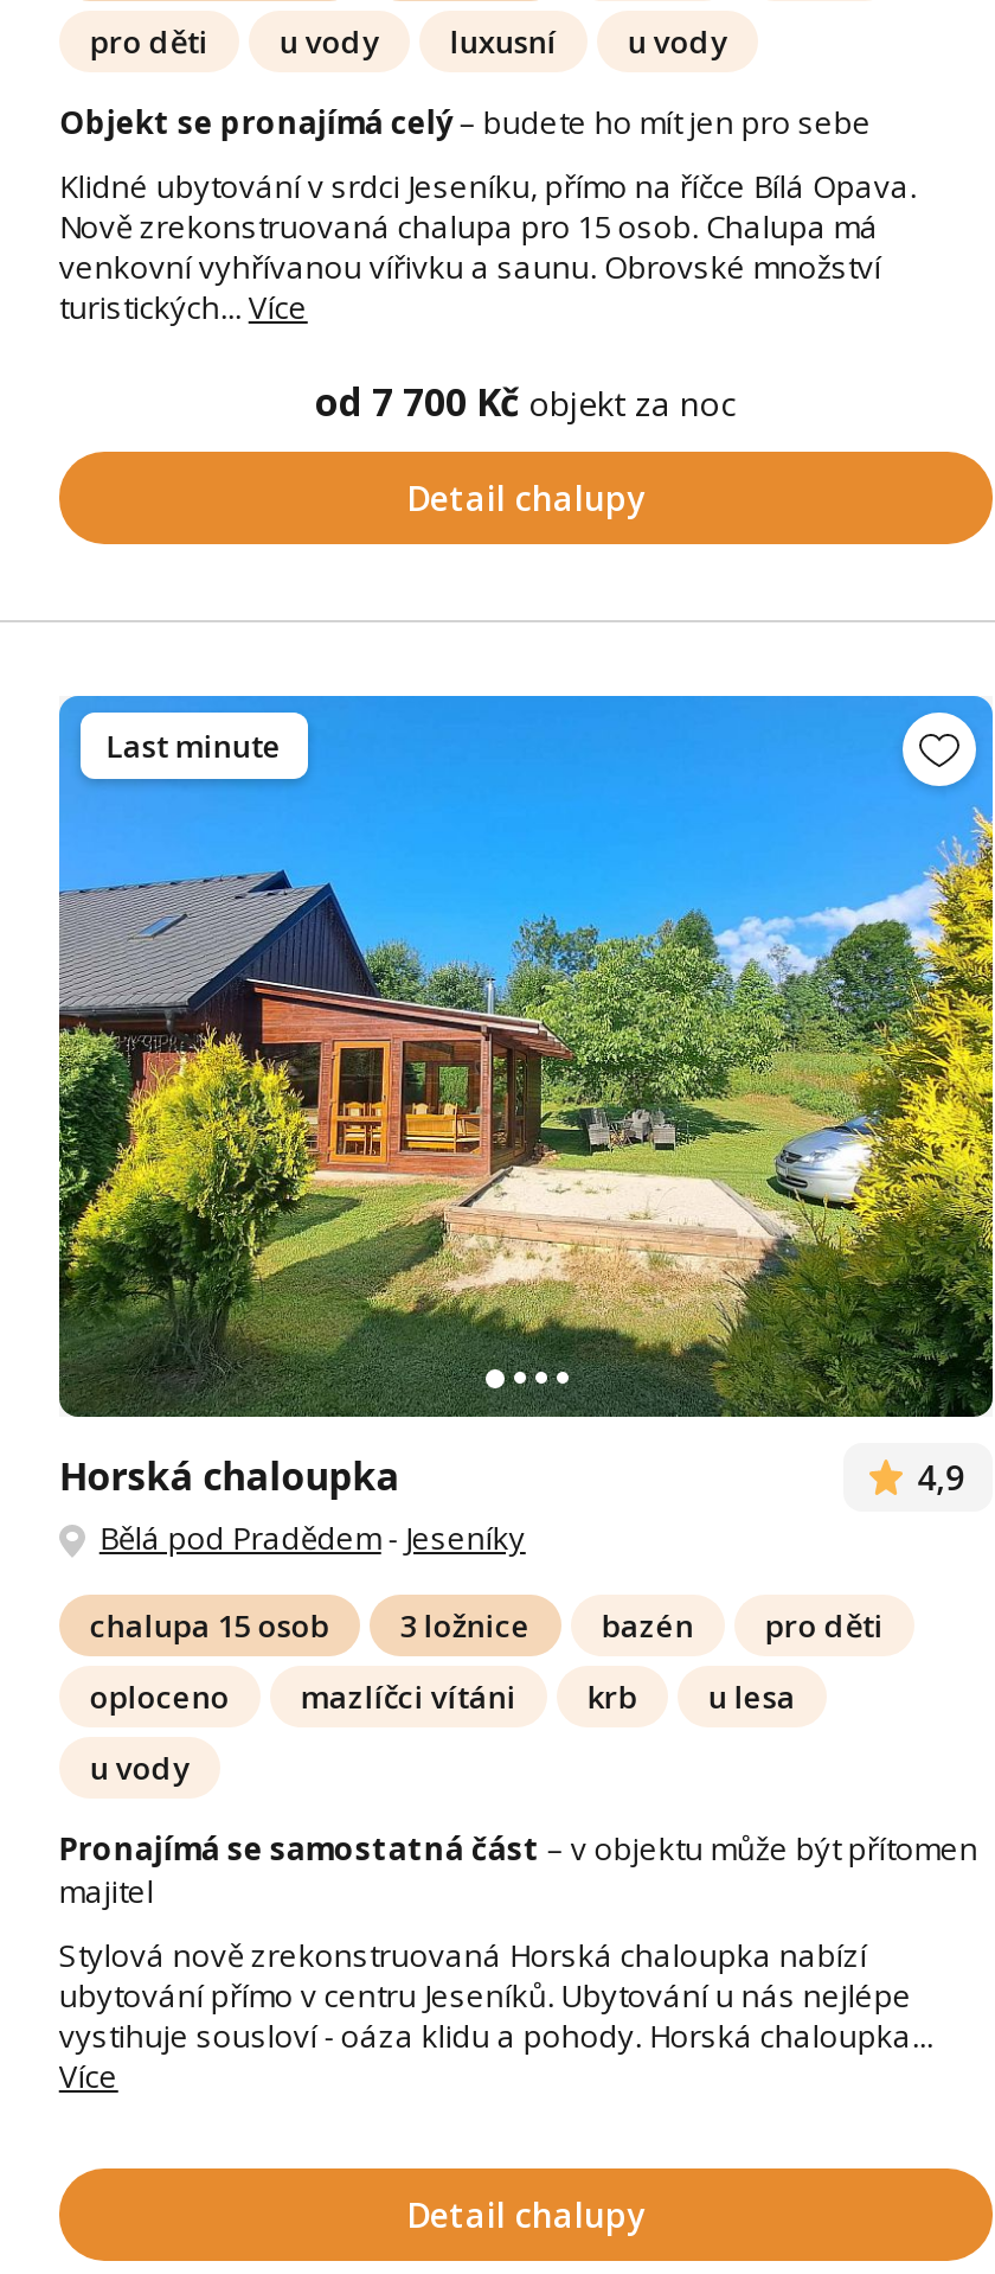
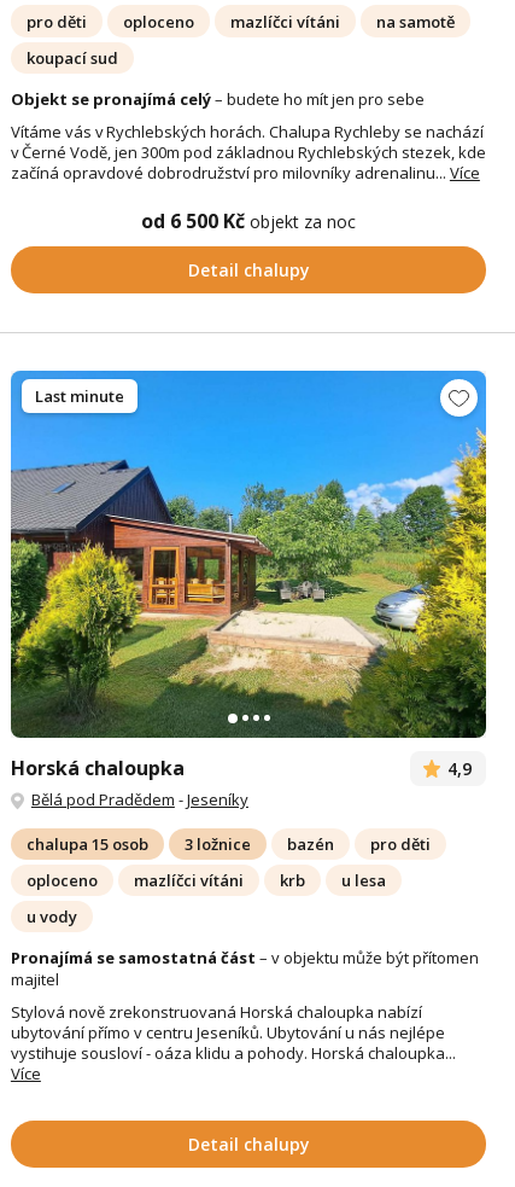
[279,20,727,63] u vody | luxusní | u vody -> [26,10,455,69] oploceno | mazlíčci vítáni | na samotě | koupací sud
moved [59,101,872,144] -> [11,88,424,110]: Objekt se pronajímá celý– budete ho mít jen pro sebe
[59,165,917,329] Klidné ubytování v srdci Jeseníku, přímo na říčce Bílá Opava. | Nově zrekonstruovaná chalupa pro 15 osob. Chalupa má | venkovní vyhřívanou vířivku a saunu. Obrovské množství | turistických... Více -> [11,121,486,184] Vítáme vás v Rychlebských horách. Chalupa Rychleby se nachází | v Černé Vodě, jen 300m pod základnou Rychlebských stezek, kde | začíná opravdové dobrodružství pro milovníky adrenalinu... Více
[315,376,737,428] od 7 700 Kč objekt za noc -> [141,208,356,234] od 6 500 Kč objekt za noc

